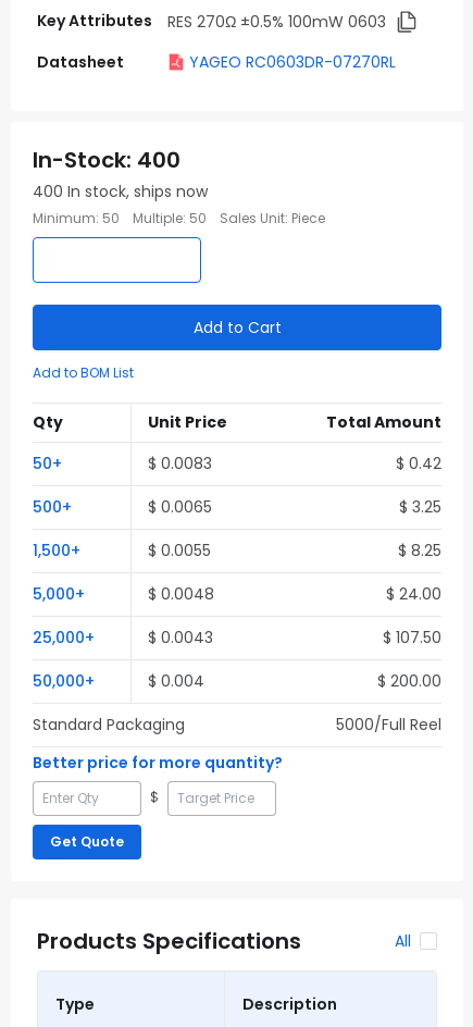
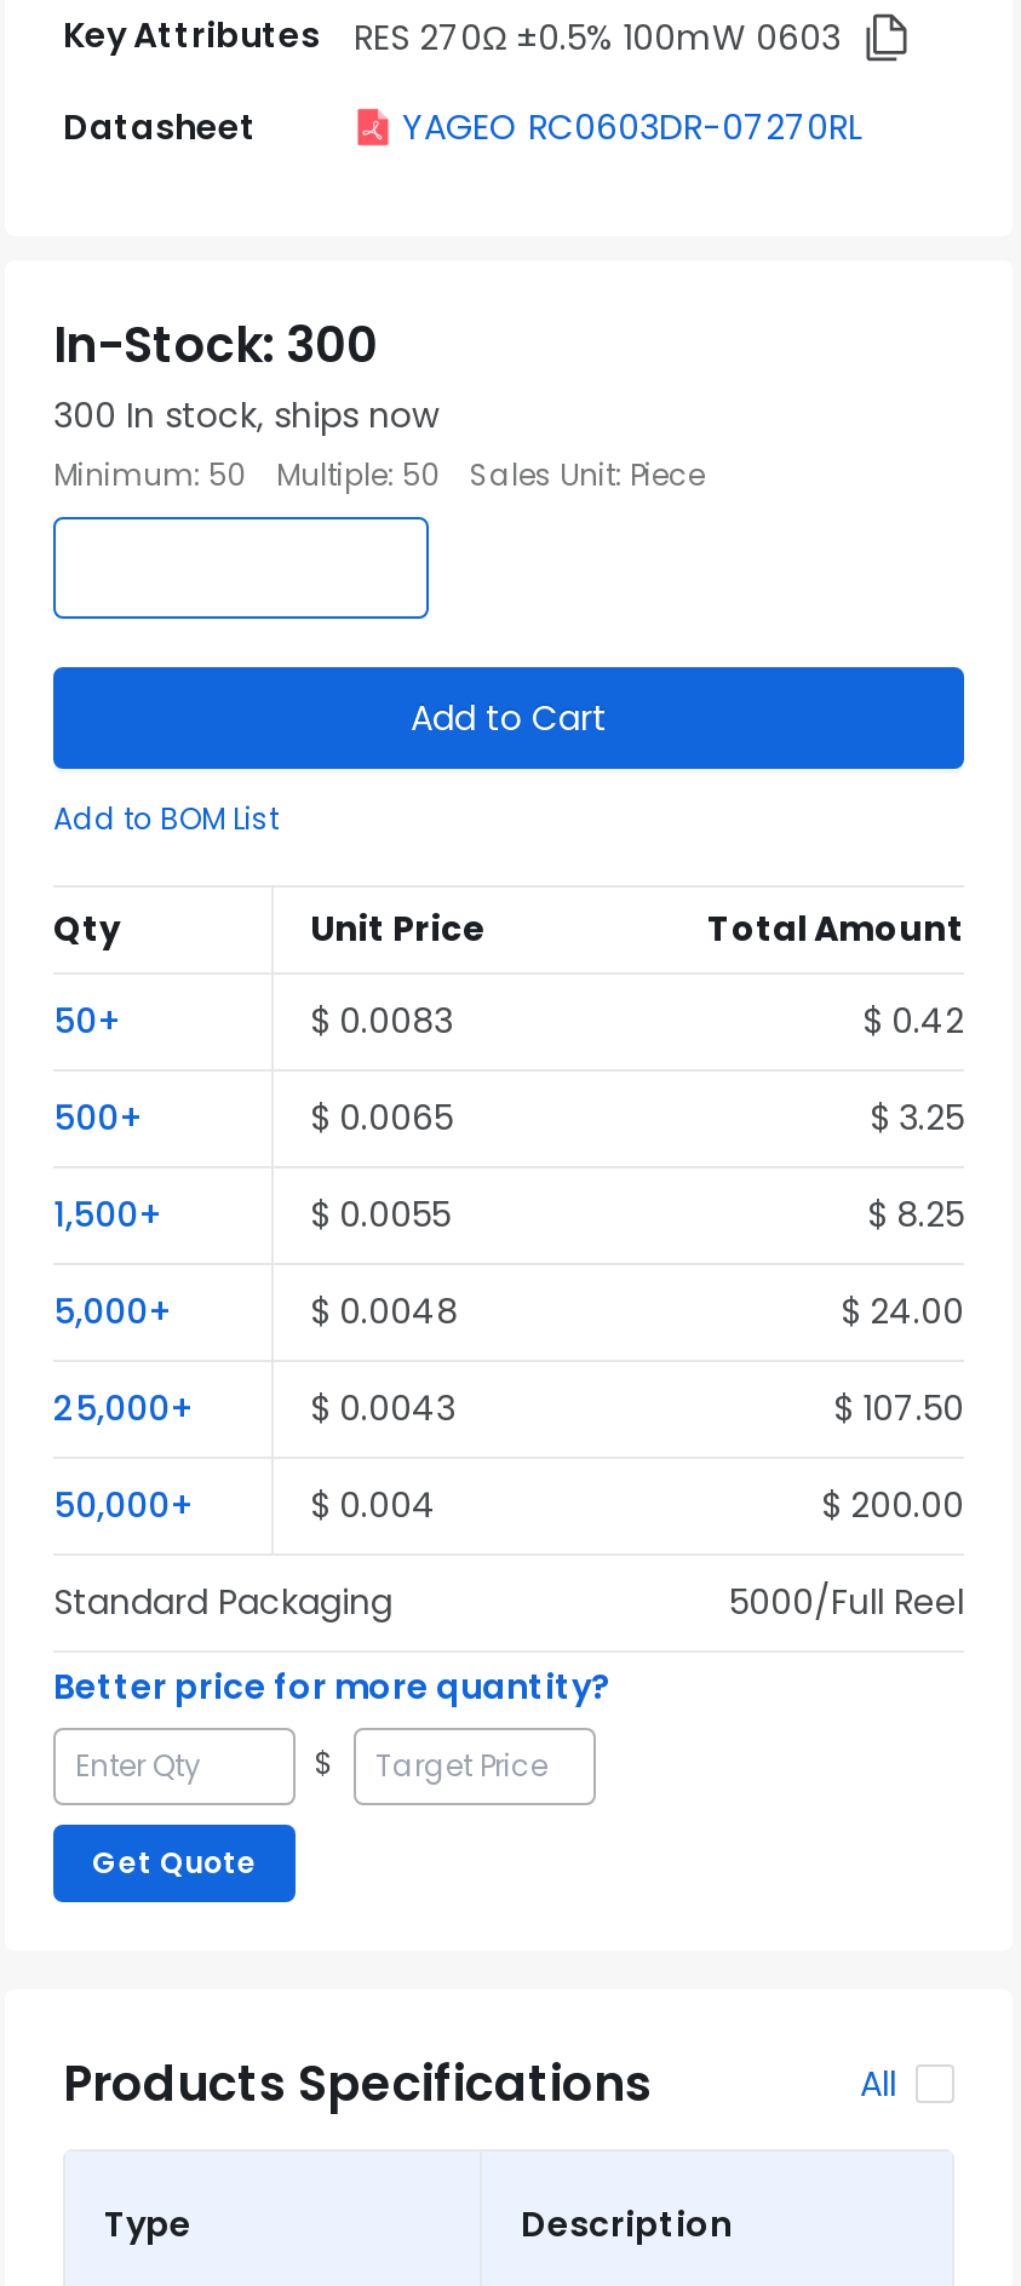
[33,145,181,175] In-Stock: 400 -> [53,311,378,379] In-Stock: 300
[33,181,208,202] 400 In stock, ships now -> [53,391,438,440] 300 In stock, ships now

